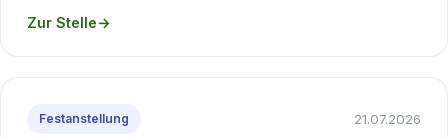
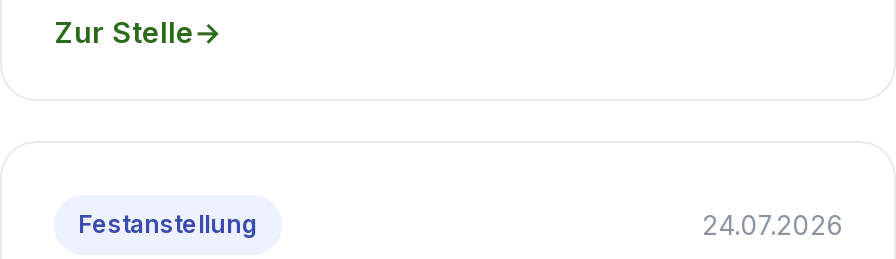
[354,110,421,126] 21.07.2026 -> [702,208,842,240] 24.07.2026

